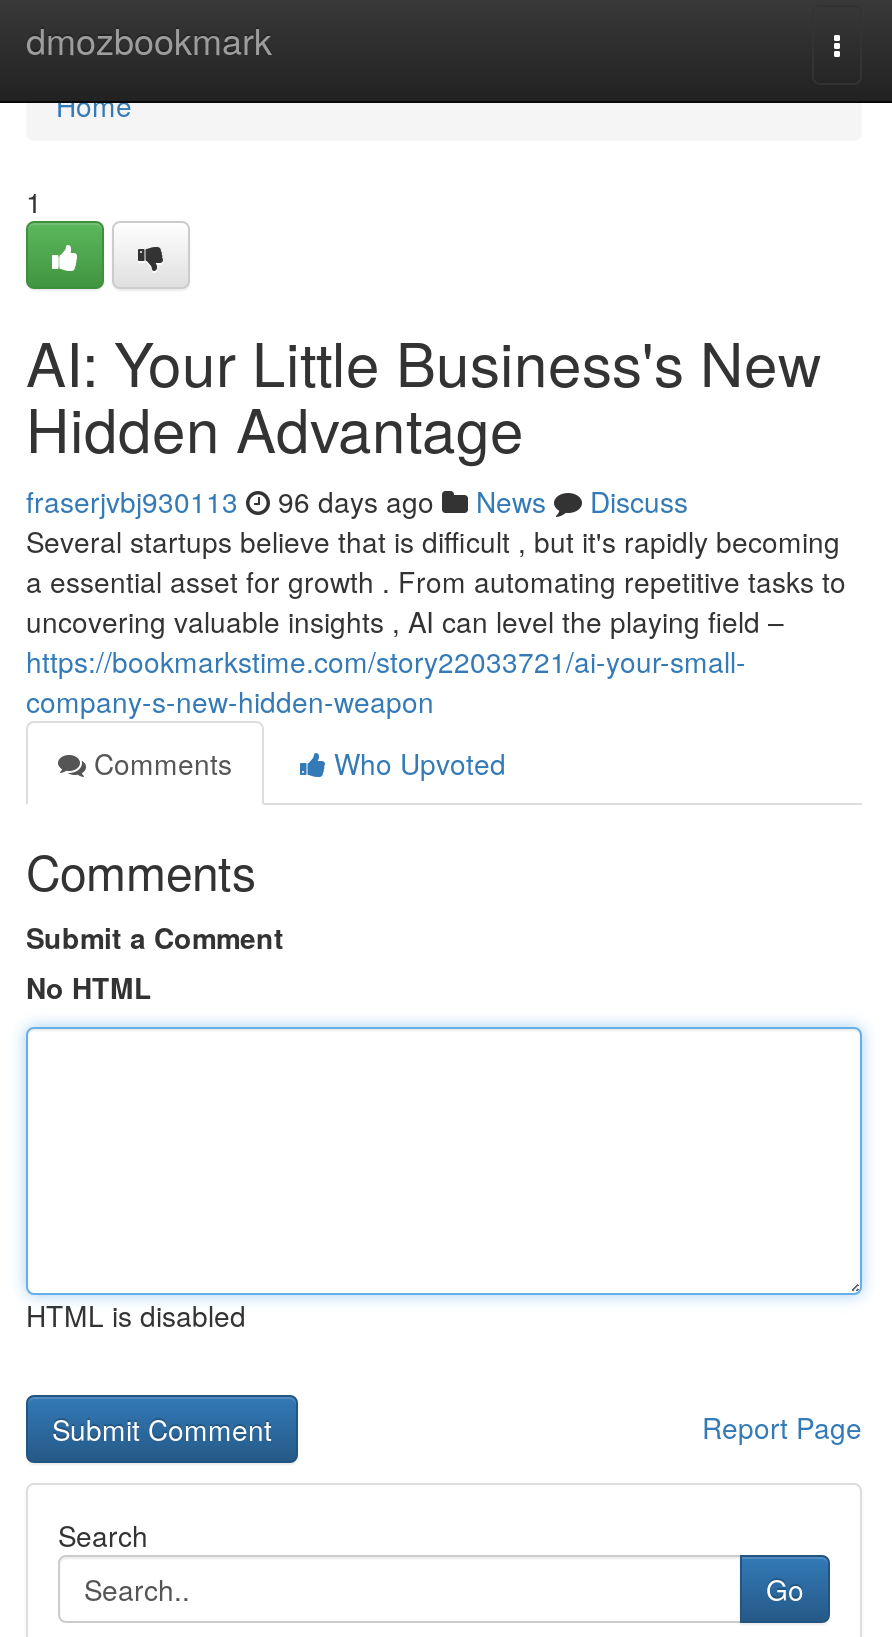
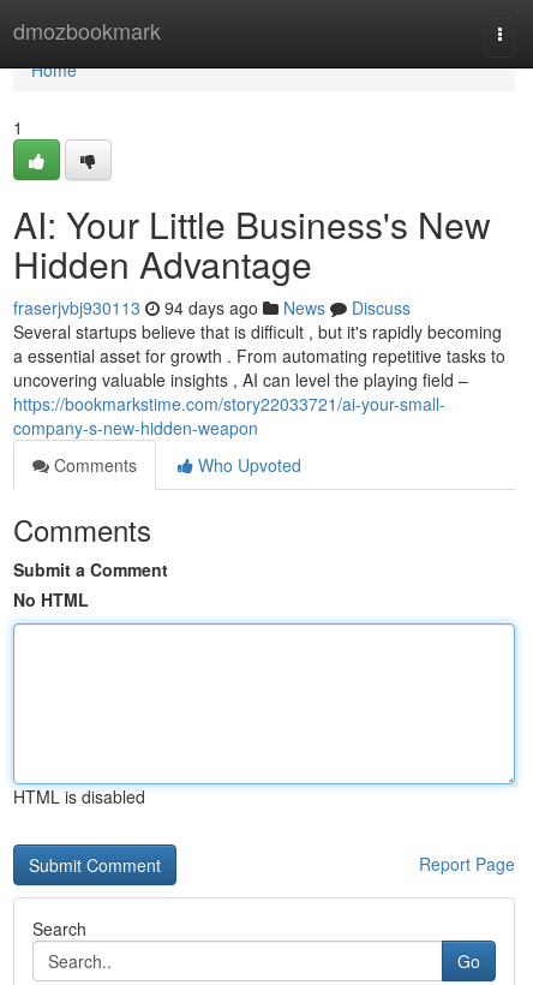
[26,481,688,521] fraserjvbj930113 96 days ago News Discuss -> [13,295,411,320] fraserjvbj930113 94 days ago News Discuss

